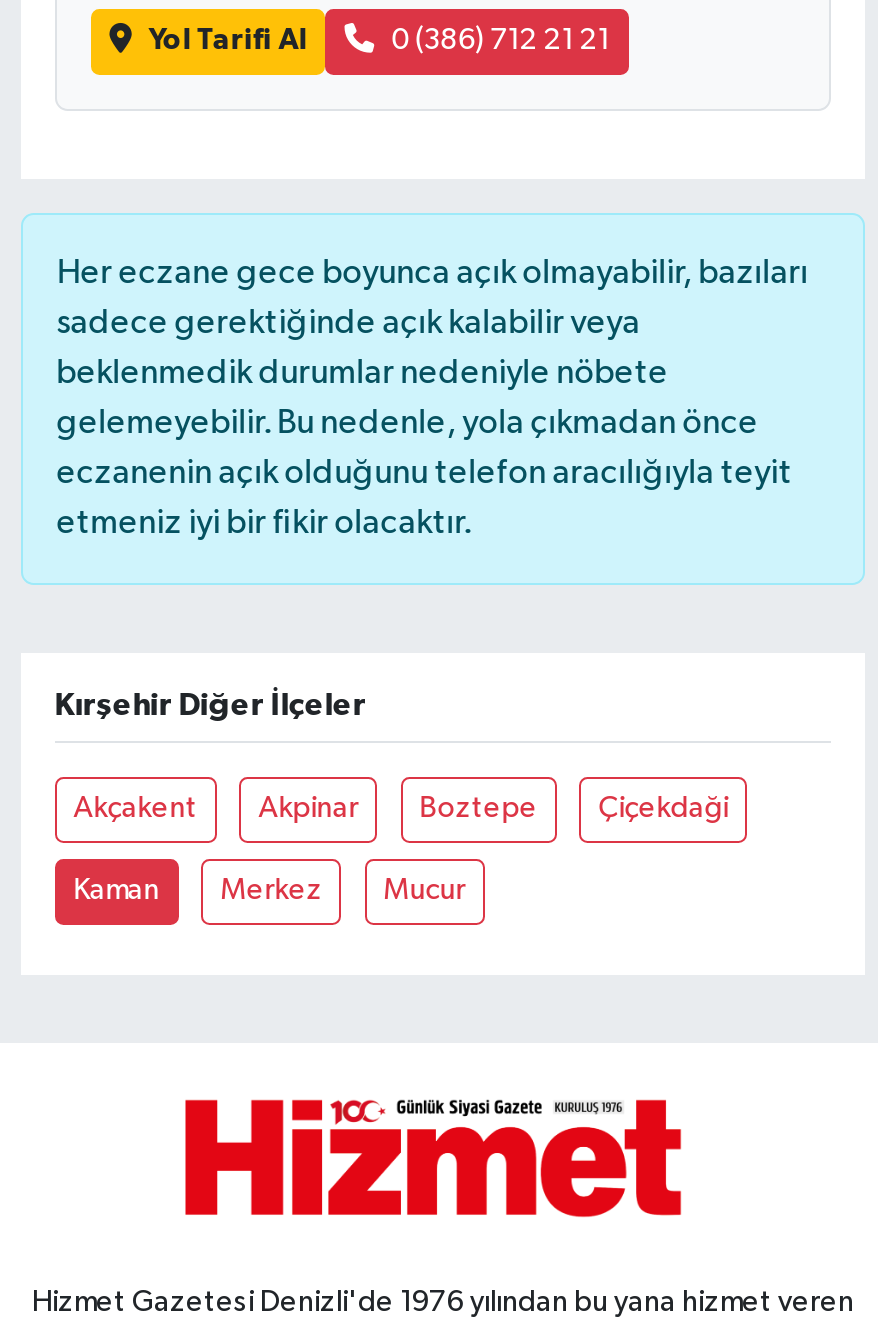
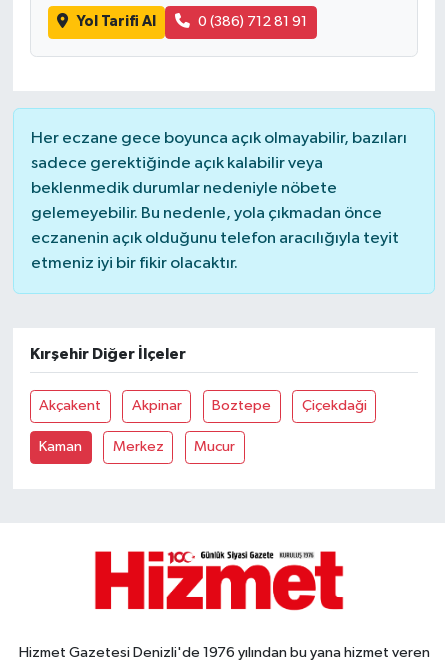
[391,26,609,56] 0 (386) 712 21 21 -> [198,14,307,29] 0 (386) 712 81 91

